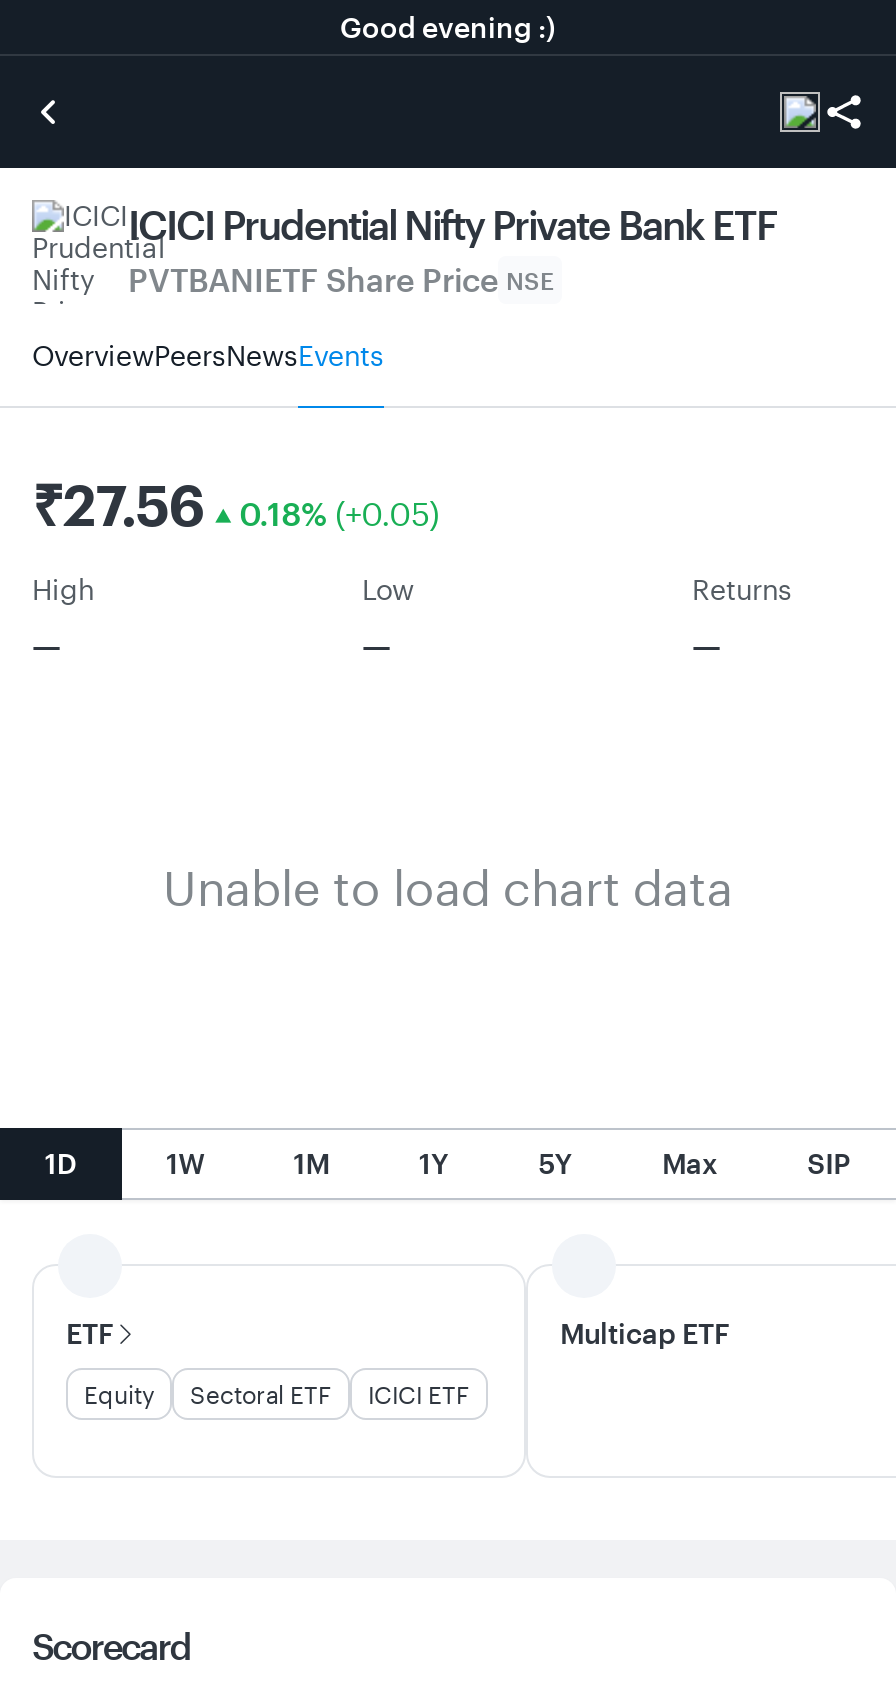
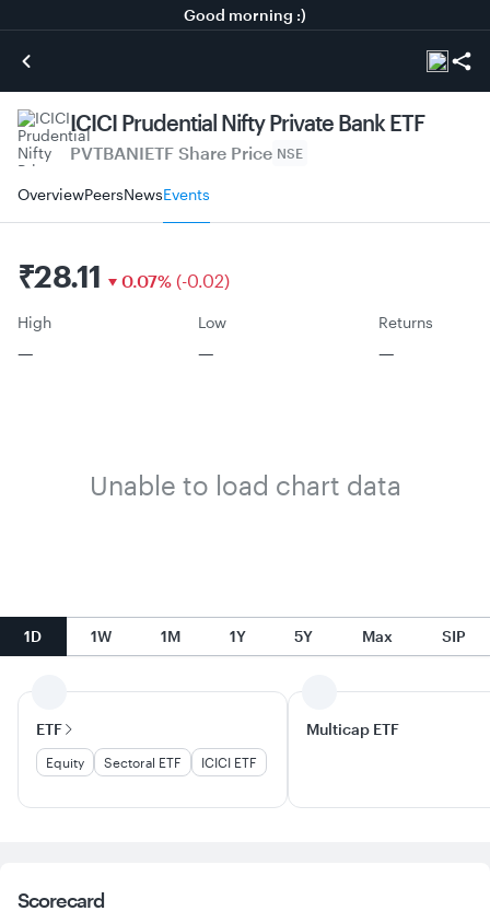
[340,9,556,43] Good evening :) -> [184,5,306,24] Good morning :)
[32,472,203,536] ₹27.56 -> [17,258,101,293] ₹28.11
[239,494,439,532] 0.18% (+0.05) -> [121,270,229,291] 0.07% (-0.02)

